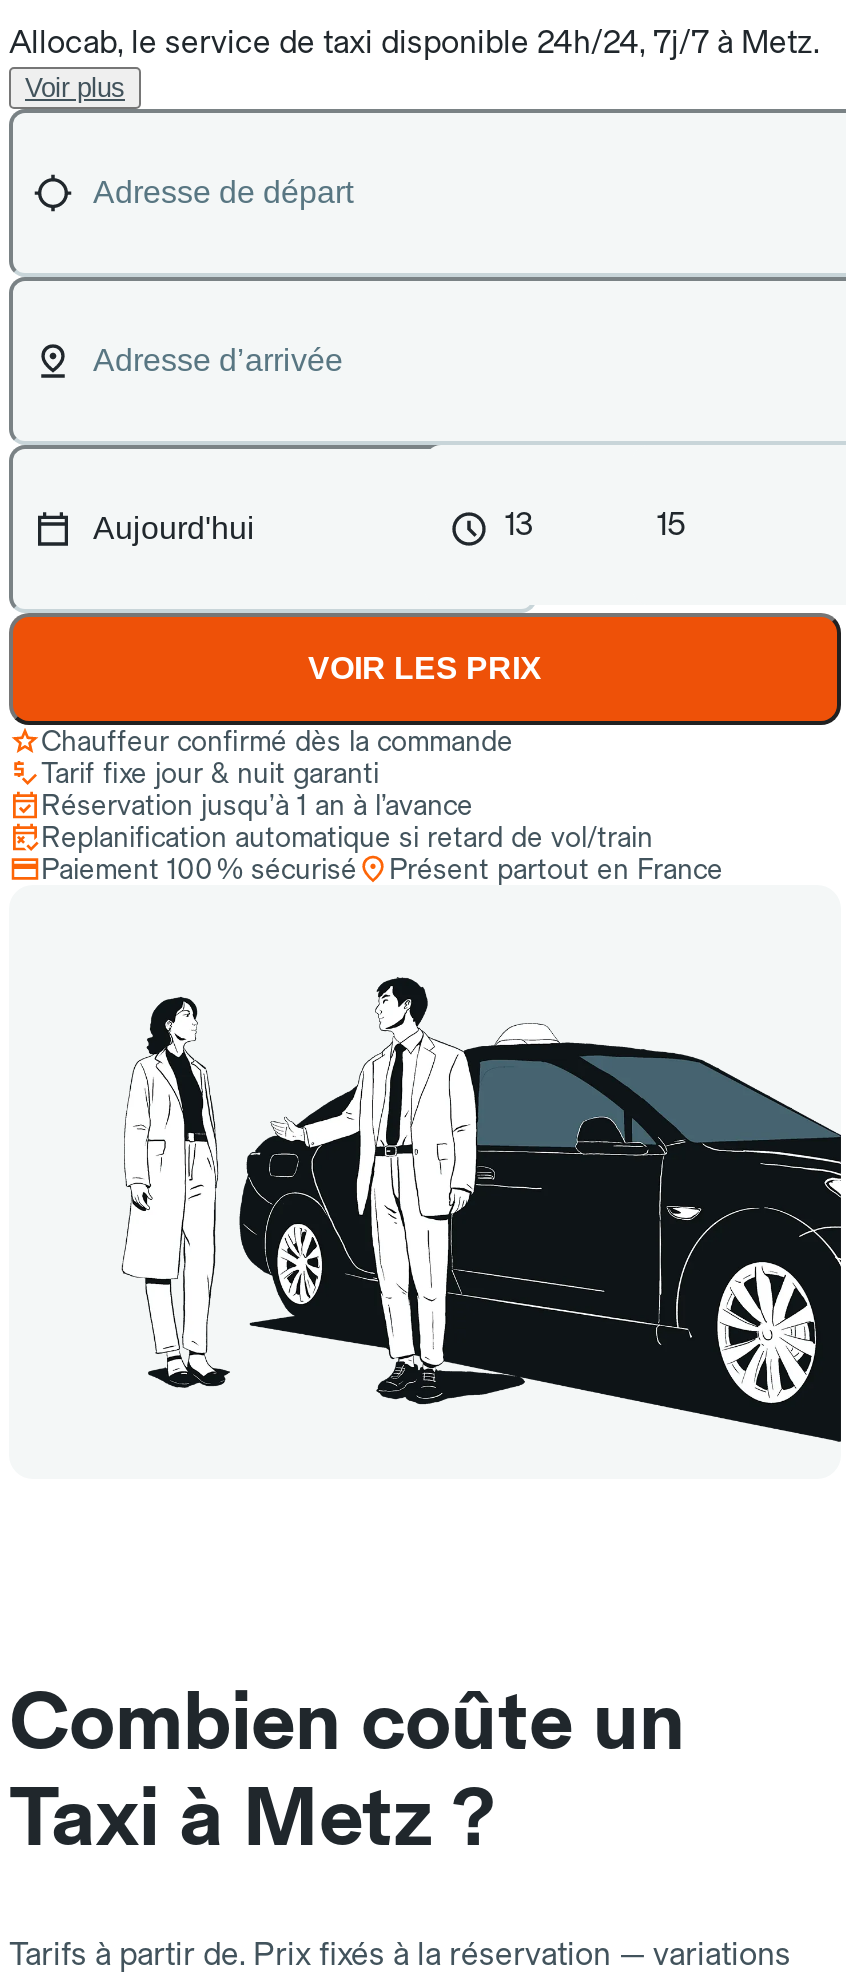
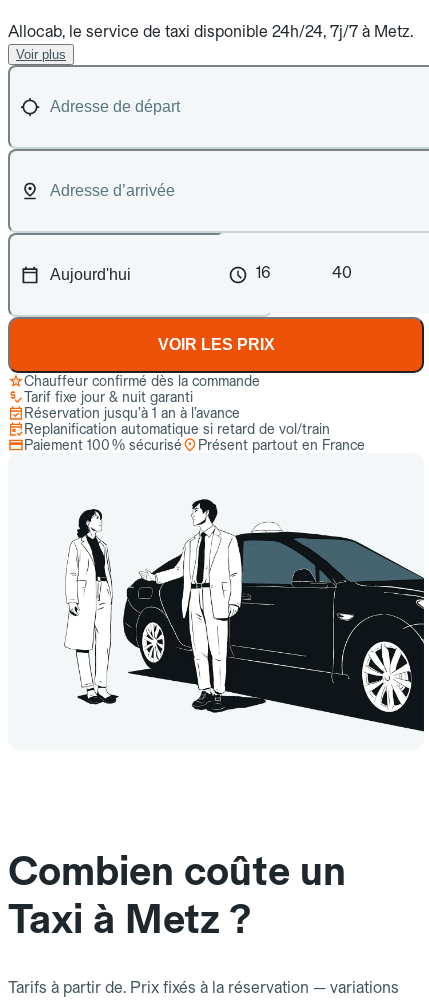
[505,505,533,543] 13 -> [256,263,271,282] 16
[657,505,685,543] 15 -> [332,263,352,282] 40

